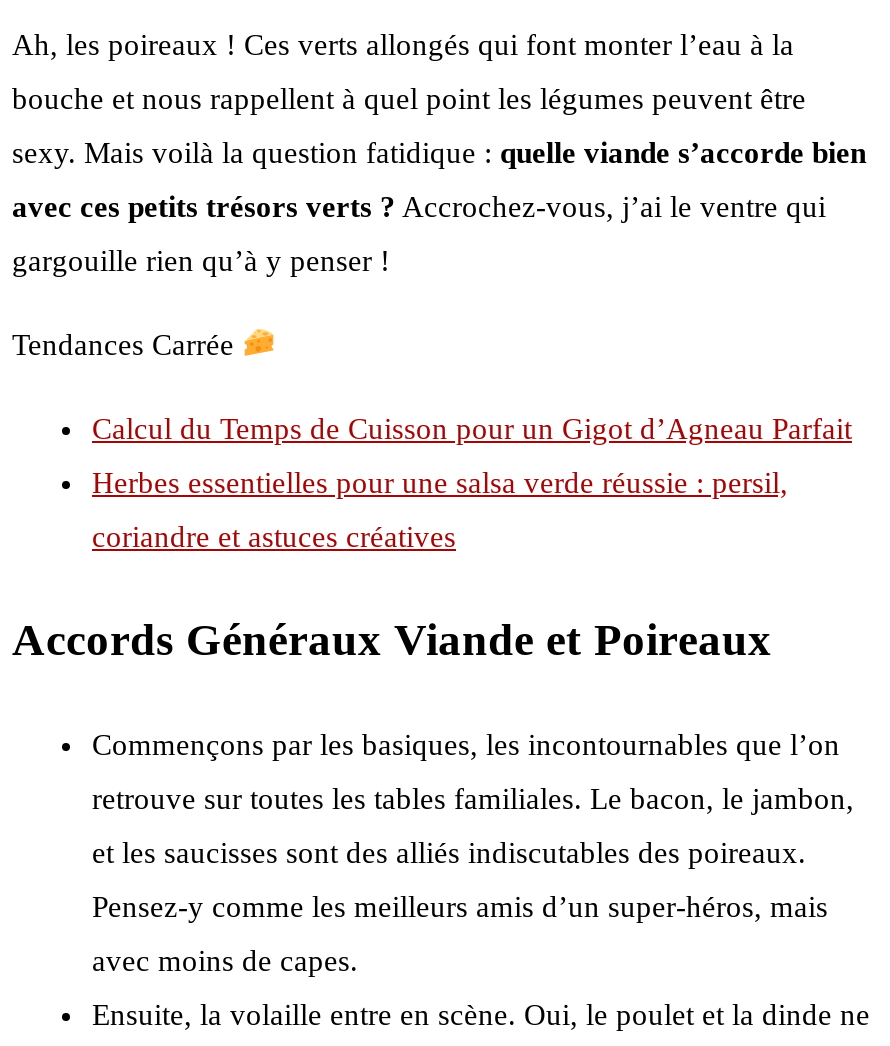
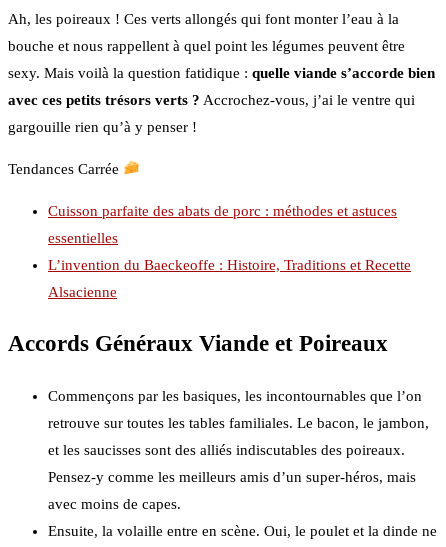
[92,412,852,552] Calcul du Temps de Cuisson pour un Gigot d’Agneau Parfait | Herbes essentielles pour une salsa verde réussie : persil, | coriandre et astuces créatives -> [48,202,411,299] Cuisson parfaite des abats de porc : méthodes et astuces | essentielles | L’invention du Baeckeoffe : Histoire, Traditions et Recette | Alsacienne

